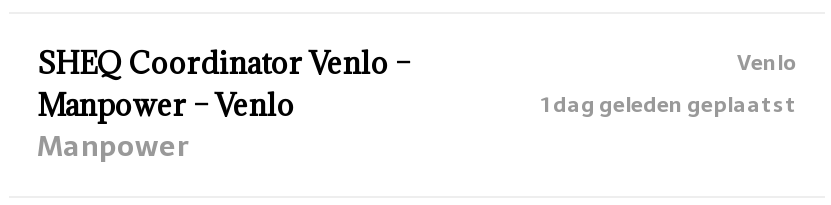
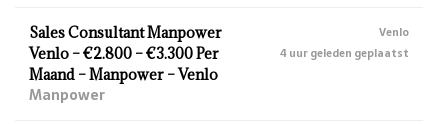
[37,43,411,123] SHEQ Coordinator Venlo – | Manpower – Venlo -> [29,23,222,84] Sales Consultant Manpower | Venlo – €2.800 – €3.300 Per | Maand – Manpower – Venlo
[541,87,797,121] 1 dag geleden geplaatst -> [280,45,409,62] 4 uur geleden geplaatst

